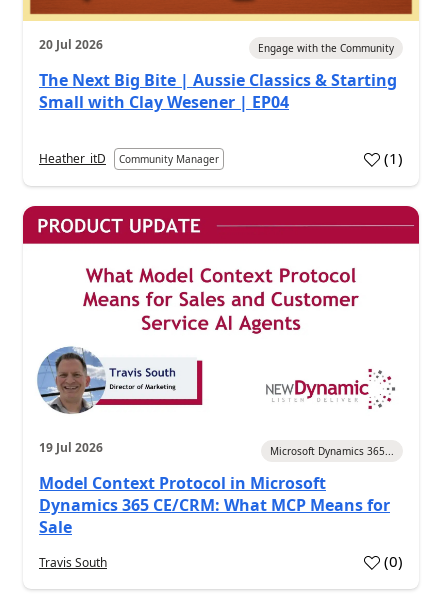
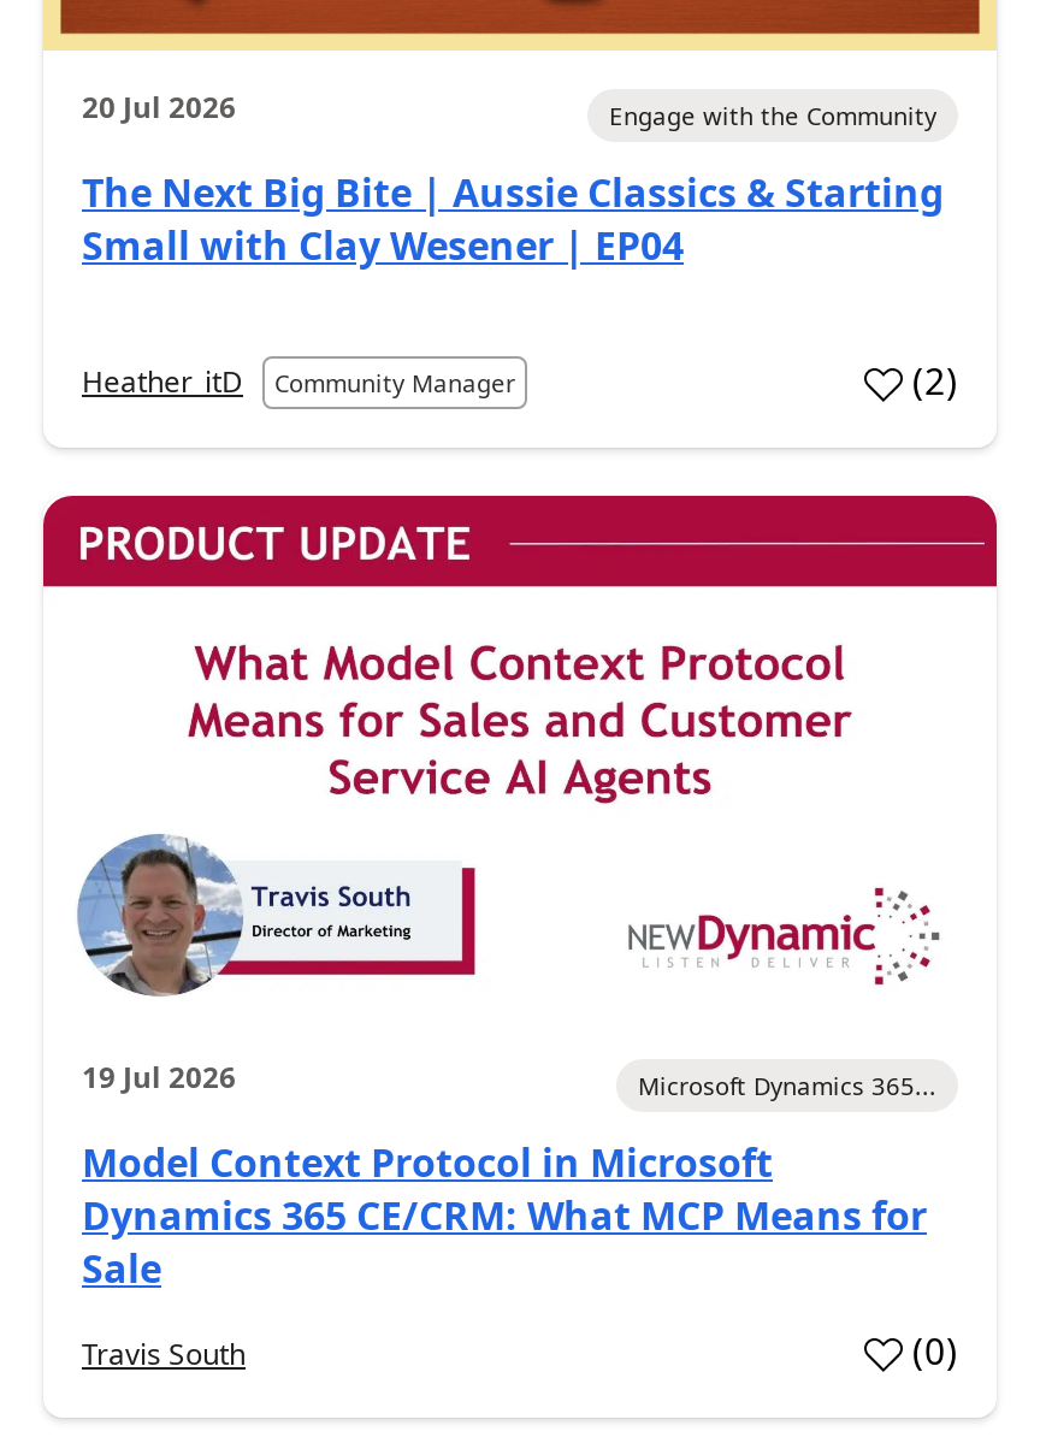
[384,148,403,168] (1) -> [912,356,958,404] (2)

